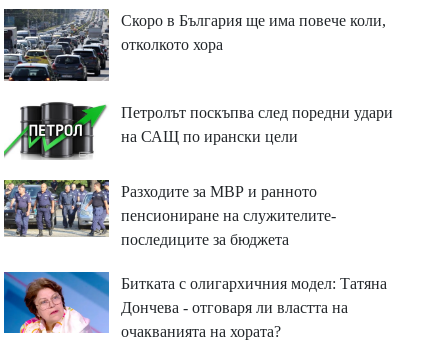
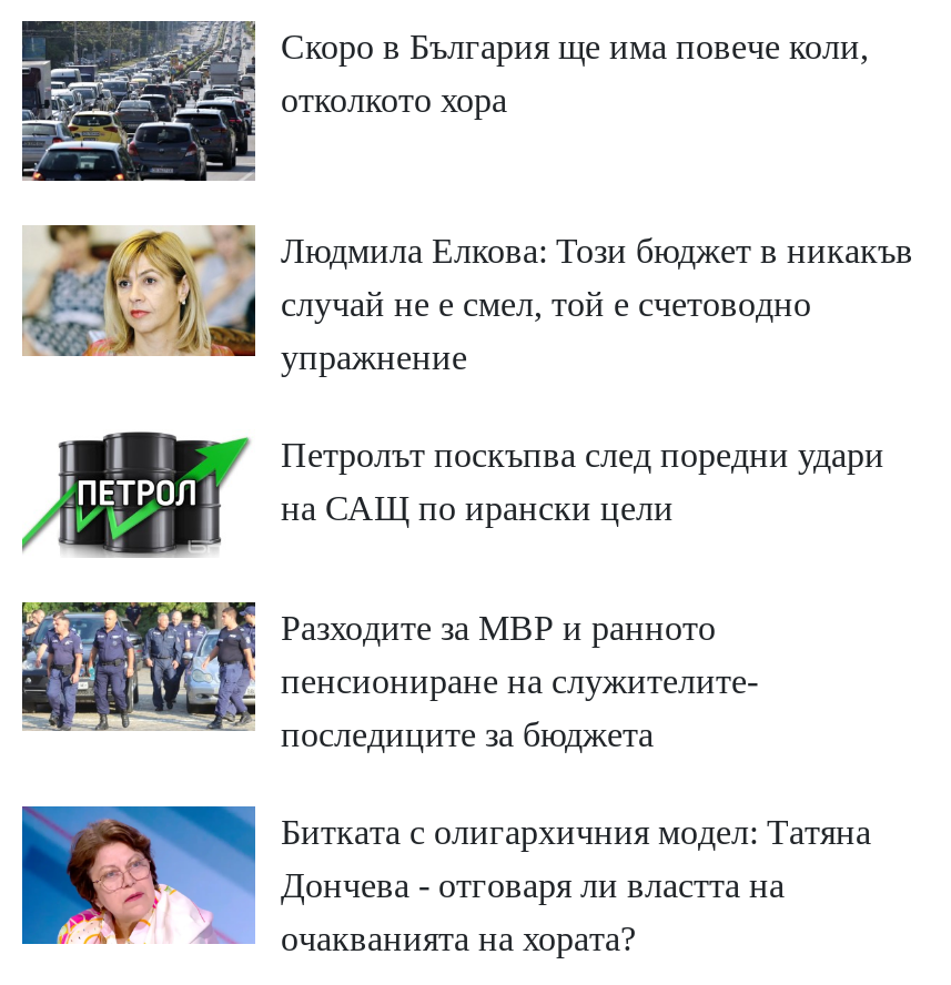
none -> [22,222,913,375] [image] | Людмила Елкова: Този бюджет в никакъв | случай не е смел, той е счетоводно | упражнение

